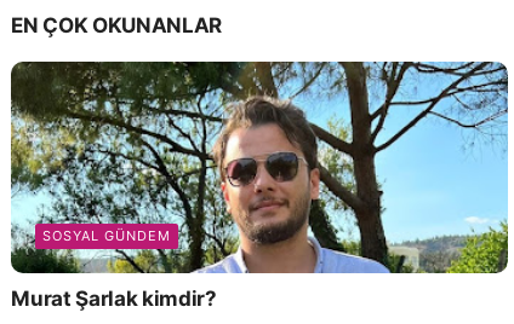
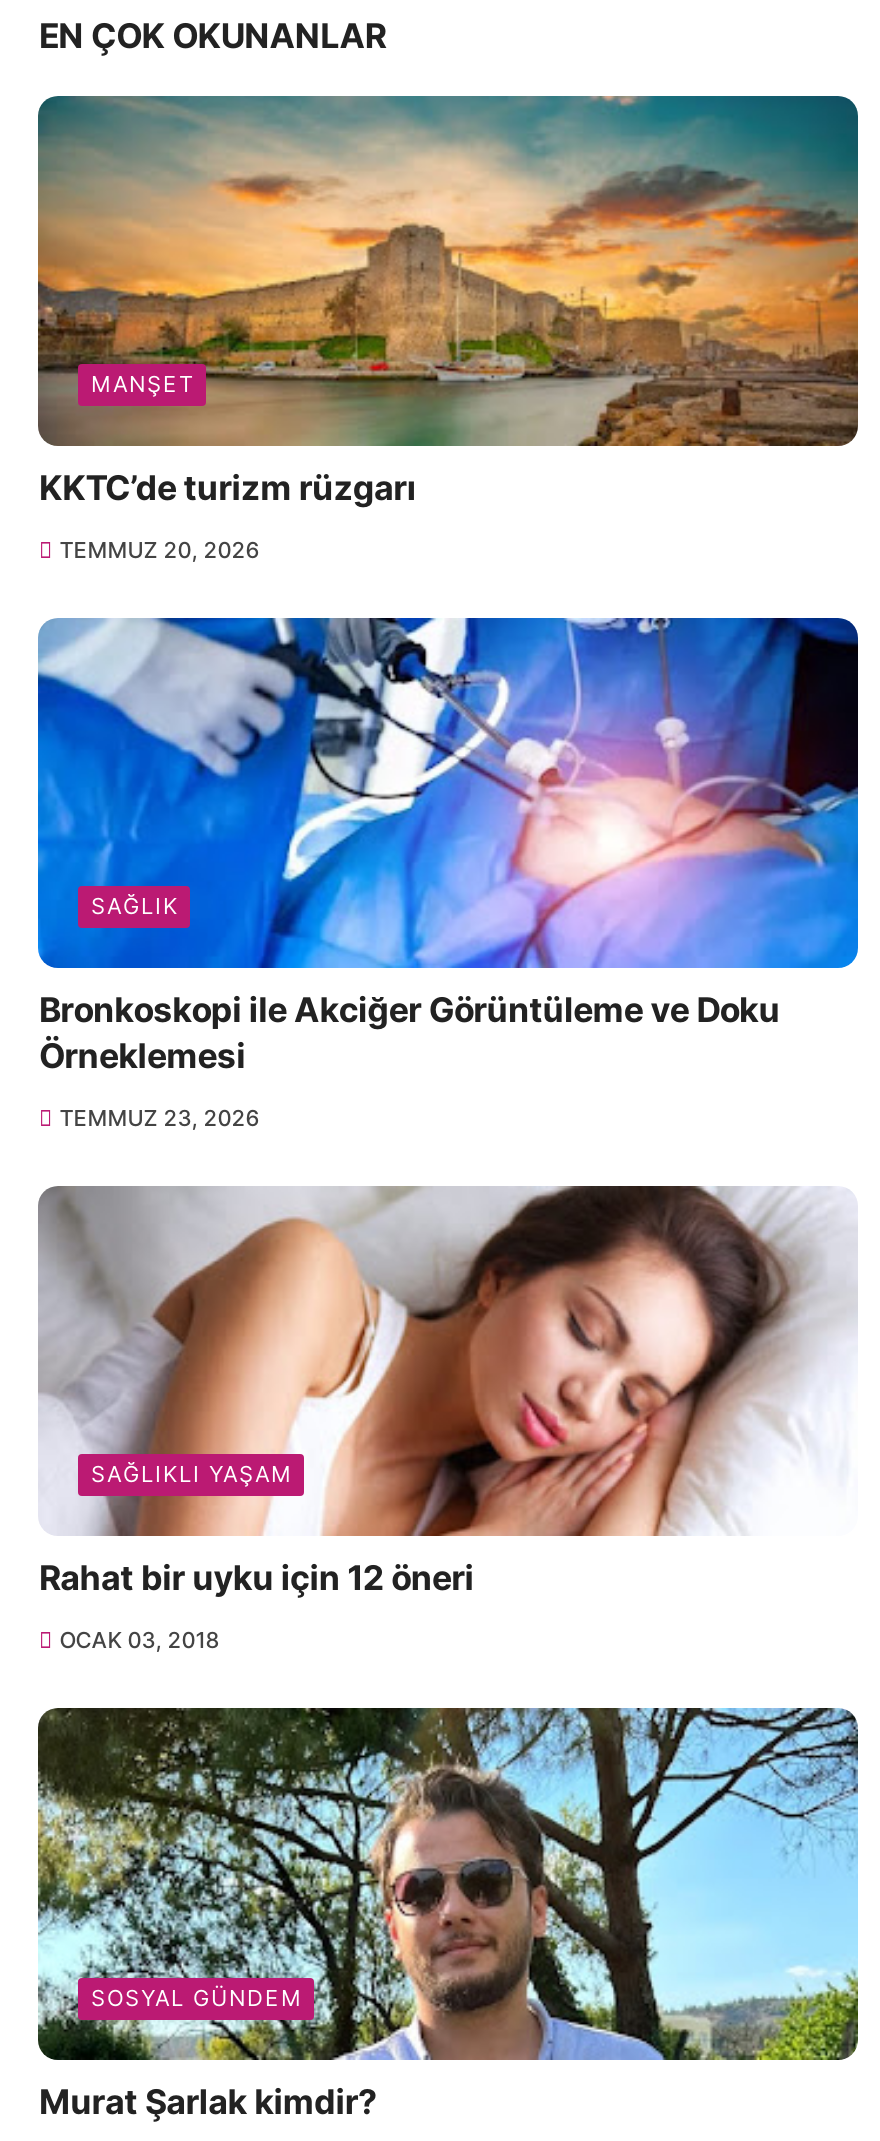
none -> [36,94,860,564] [image] | MANŞET | KKTC’de turizm rüzgarı | TEMMUZ 20, 2026
none -> [36,616,860,1132] [image] | SAĞLIK | Bronkoskopi ile Akciğer Görüntüleme ve Doku | Örneklemesi | TEMMUZ 23, 2026
none -> [36,1184,856,1655] [image] | SAĞLIKLI YAŞAM | Rahat bir uyku için 12 öneri | OCAK 03, 2018

